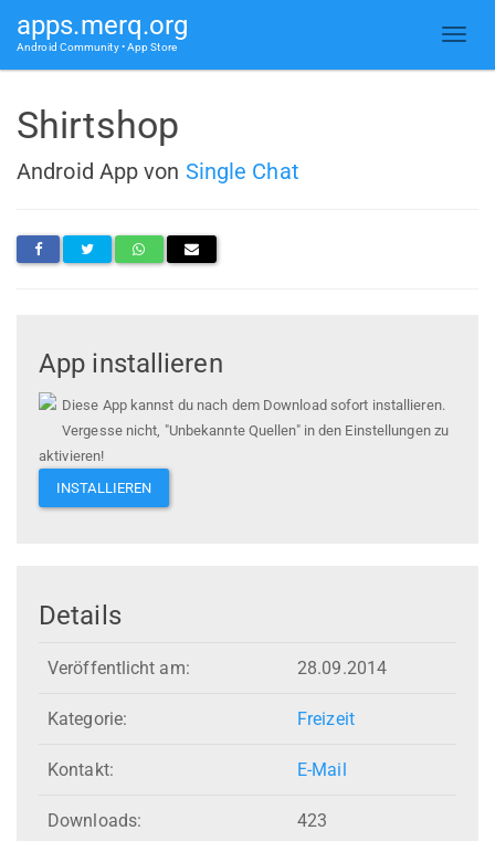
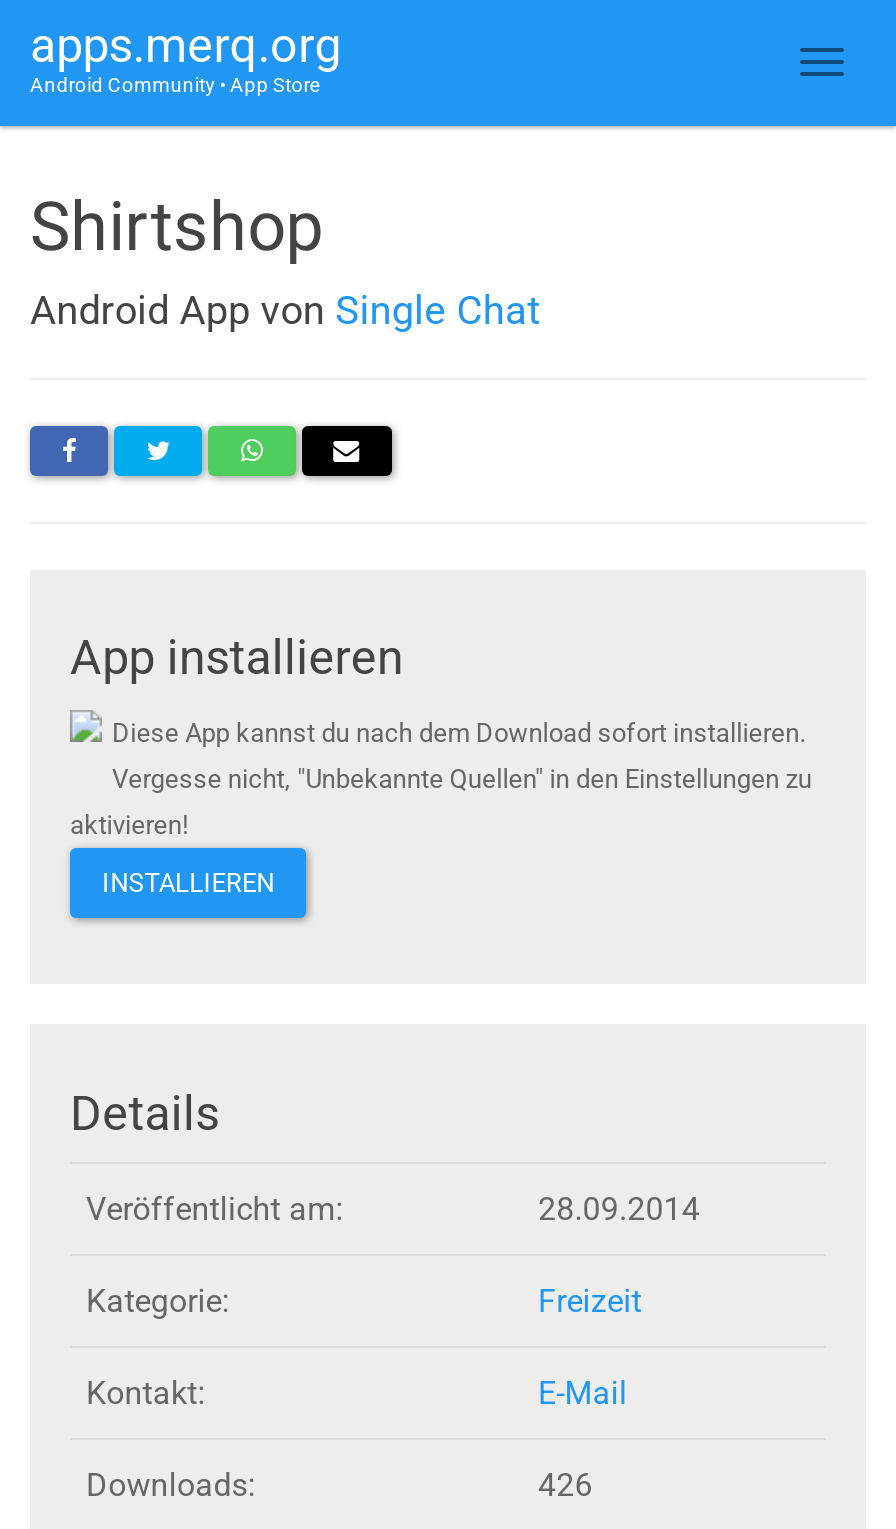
[297,810,327,831] 423 -> [538,1466,593,1504] 426

